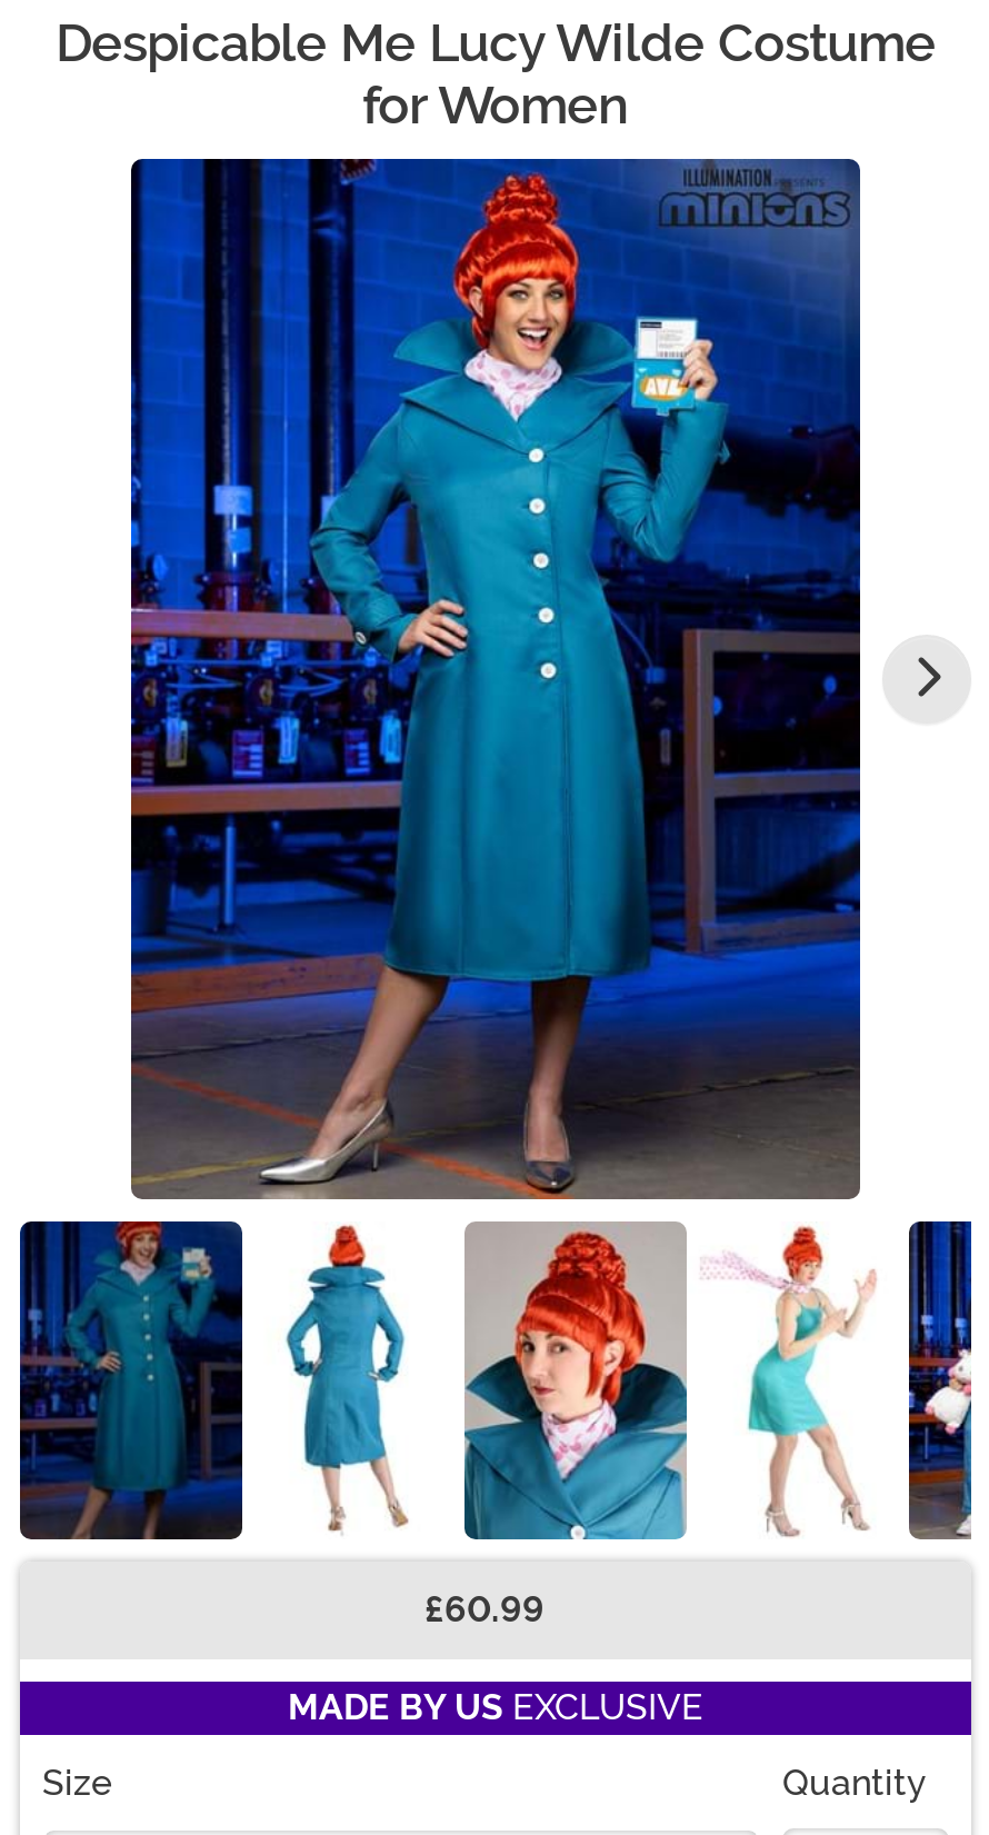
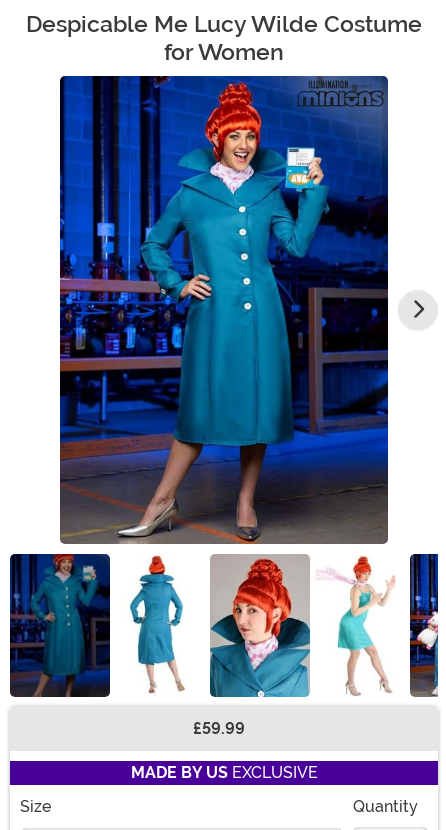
[424,1589,545,1631] £60.99 -> [193,719,245,738] £59.99

